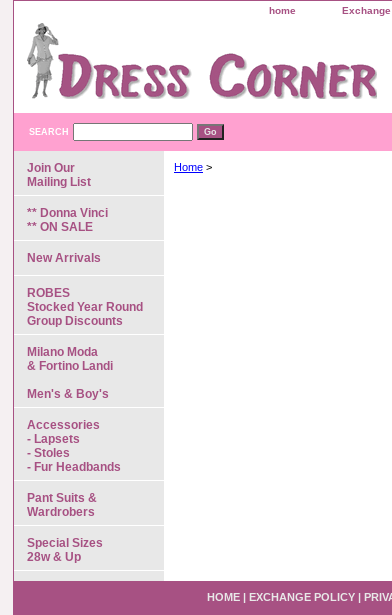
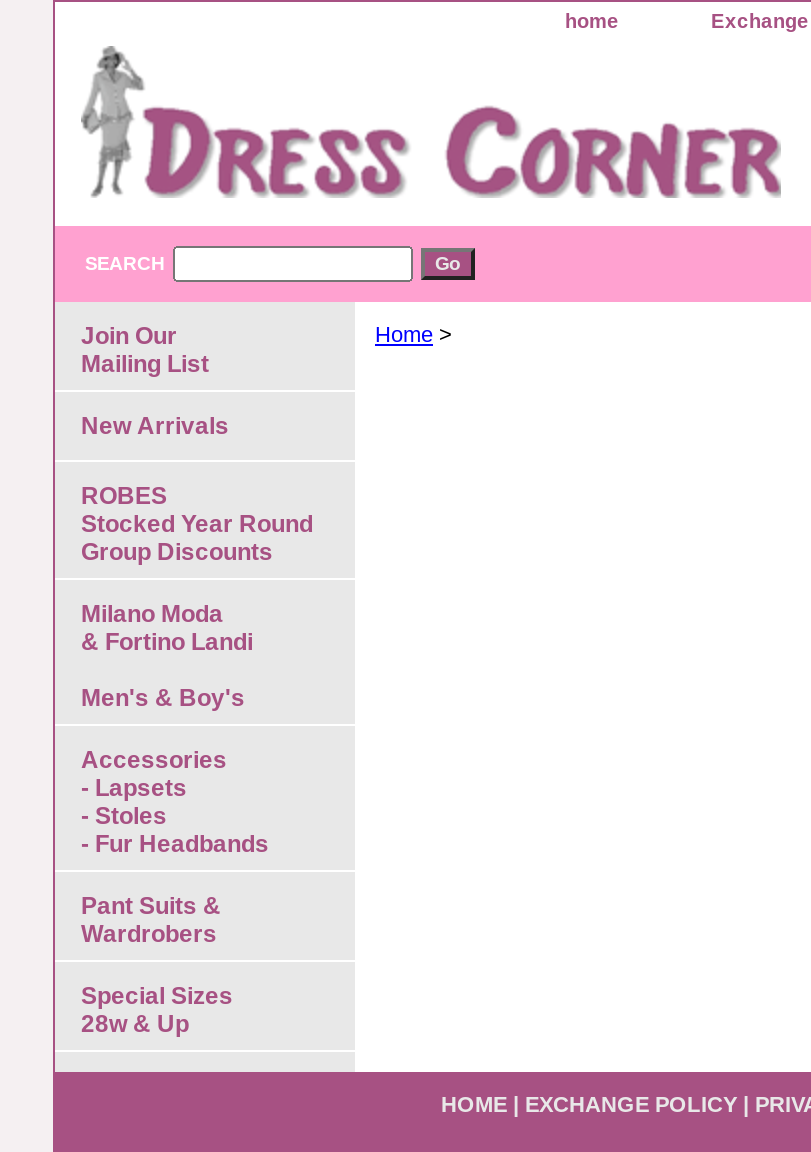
[27,206,108,234] ** Donna Vinci | ** ON SALE -> none

